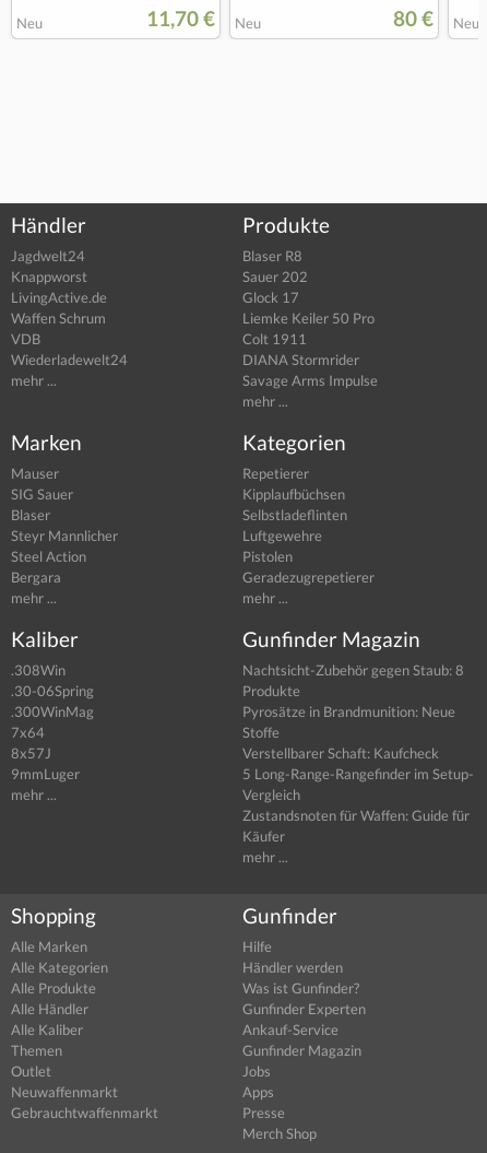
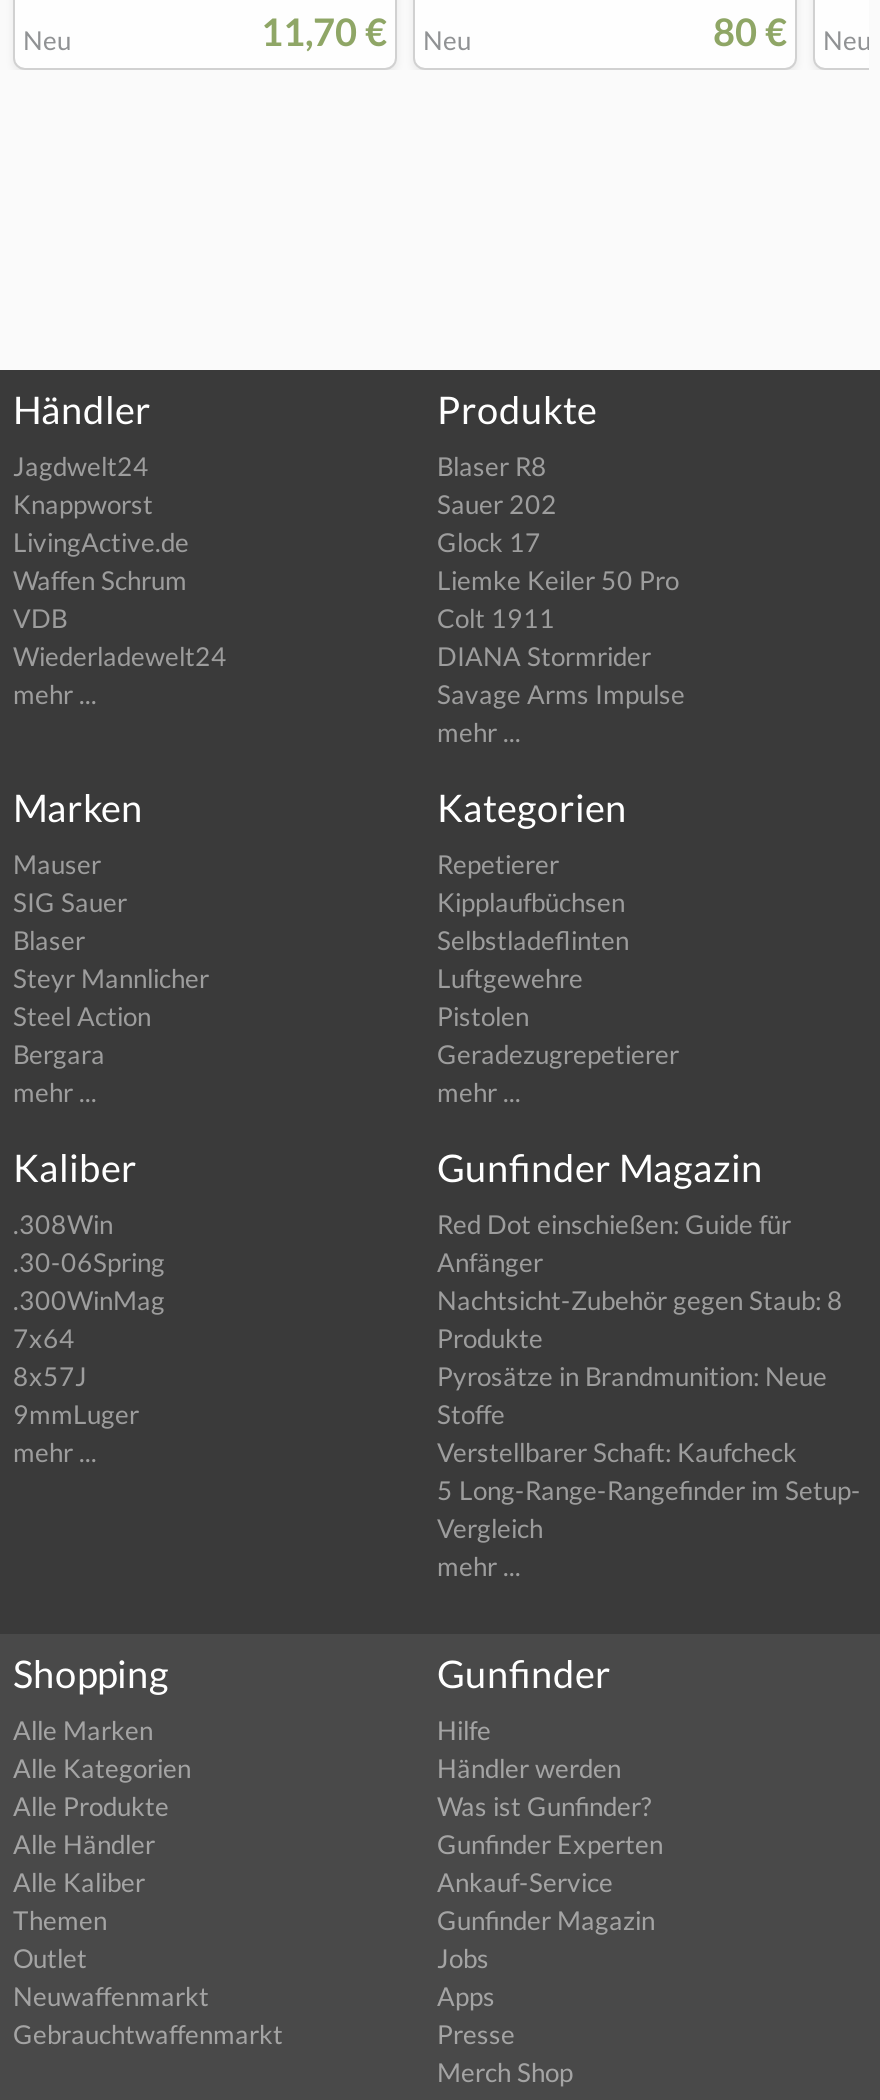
moved [242,662,474,804] -> [437,1285,861,1545]: Nachtsicht-Zubehör gegen Staub: 8 | Produkte | Pyrosätze in Brandmunition: Neue | Stoffe | Verstellbarer Schaft: Kaufcheck | 5 Long-Range-Rangefinder im Setup- | Vergleich
none -> [437,1209,791,1279] Red Dot einschießen: Guide für | Anfänger
[242,807,470,845] Zustandsnoten für Waffen: Guide für | Käufer -> none

